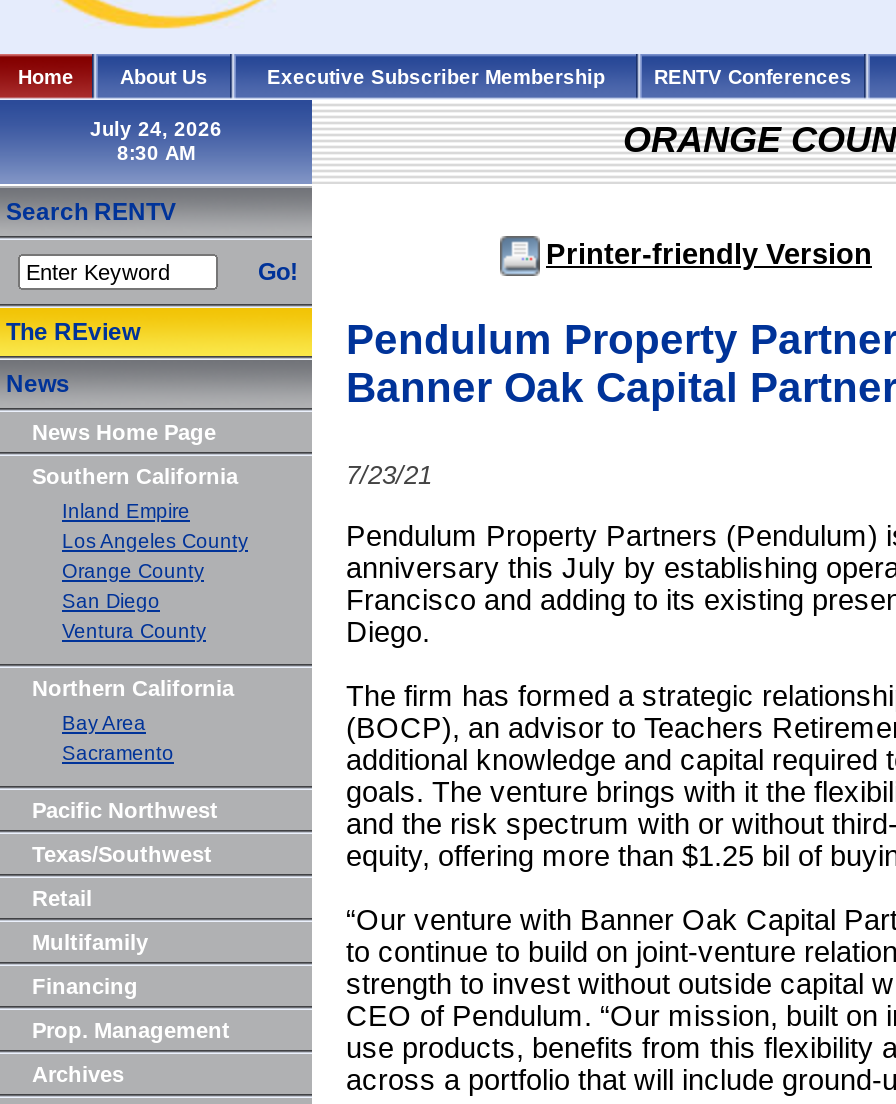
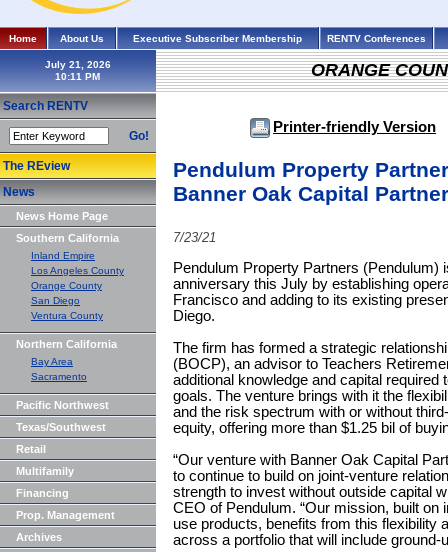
[90,118,222,140] July 24, 2026 -> [45,59,111,70] July 21, 2026

